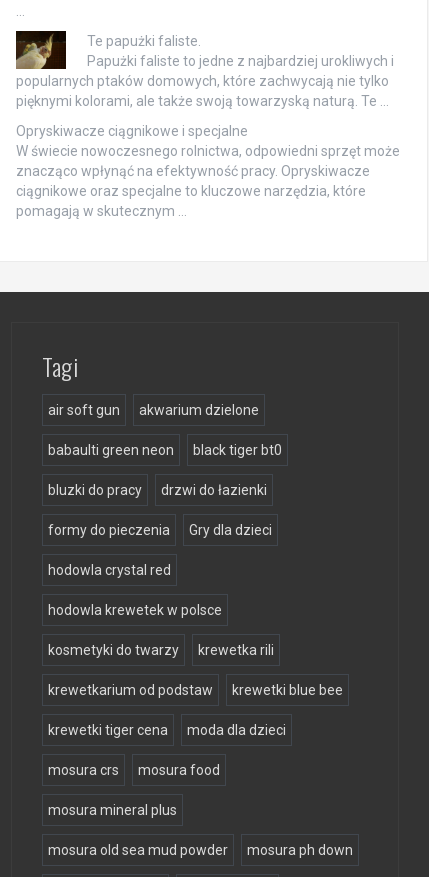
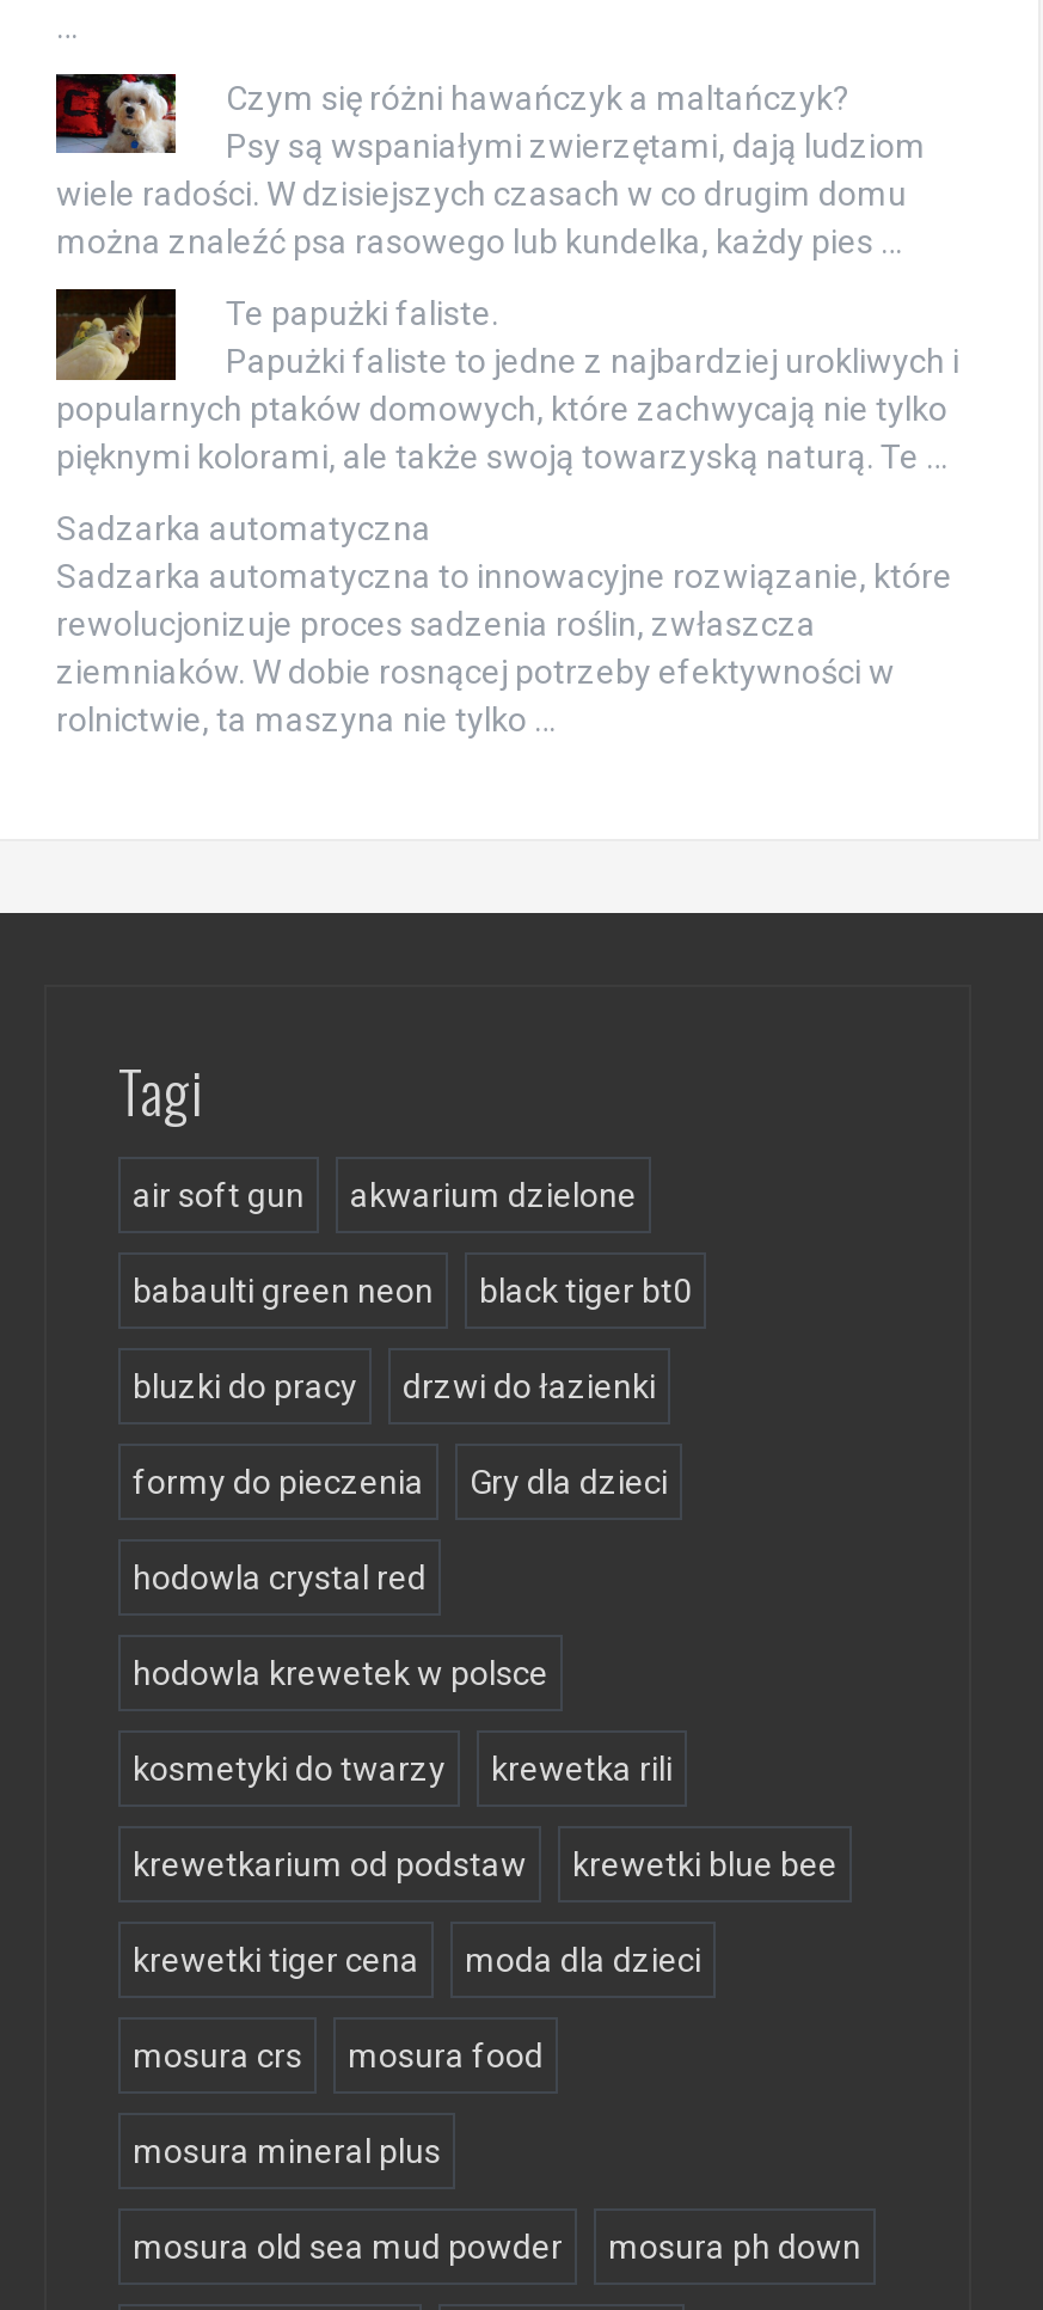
none -> [56,72,926,261] [image] | Czym się różni hawańczyk a maltańczyk? | Psy są wspaniałymi zwierzętami, dają ludziom | wiele radości. W dzisiejszych czasach w co drugim domu | można znaleźć psa rasowego lub kundelka, każdy pies …
[16,123,400,219] Opryskiwacze ciągnikowe i specjalne | W świecie nowoczesnego rolnictwa, odpowiedni sprzęt może | znacząco wpłynąć na efektywność pracy. Opryskiwacze | ciągnikowe oraz specjalne to kluczowe narzędzia, które | pomagają w skutecznym … -> [56,510,952,739] Sadzarka automatyczna | Sadzarka automatyczna to innowacyjne rozwiązanie, które | rewolucjonizuje proces sadzenia roślin, zwłaszcza | ziemniaków. W dobie rosnącej potrzeby efektywności w | rolnictwie, ta maszyna nie tylko …

